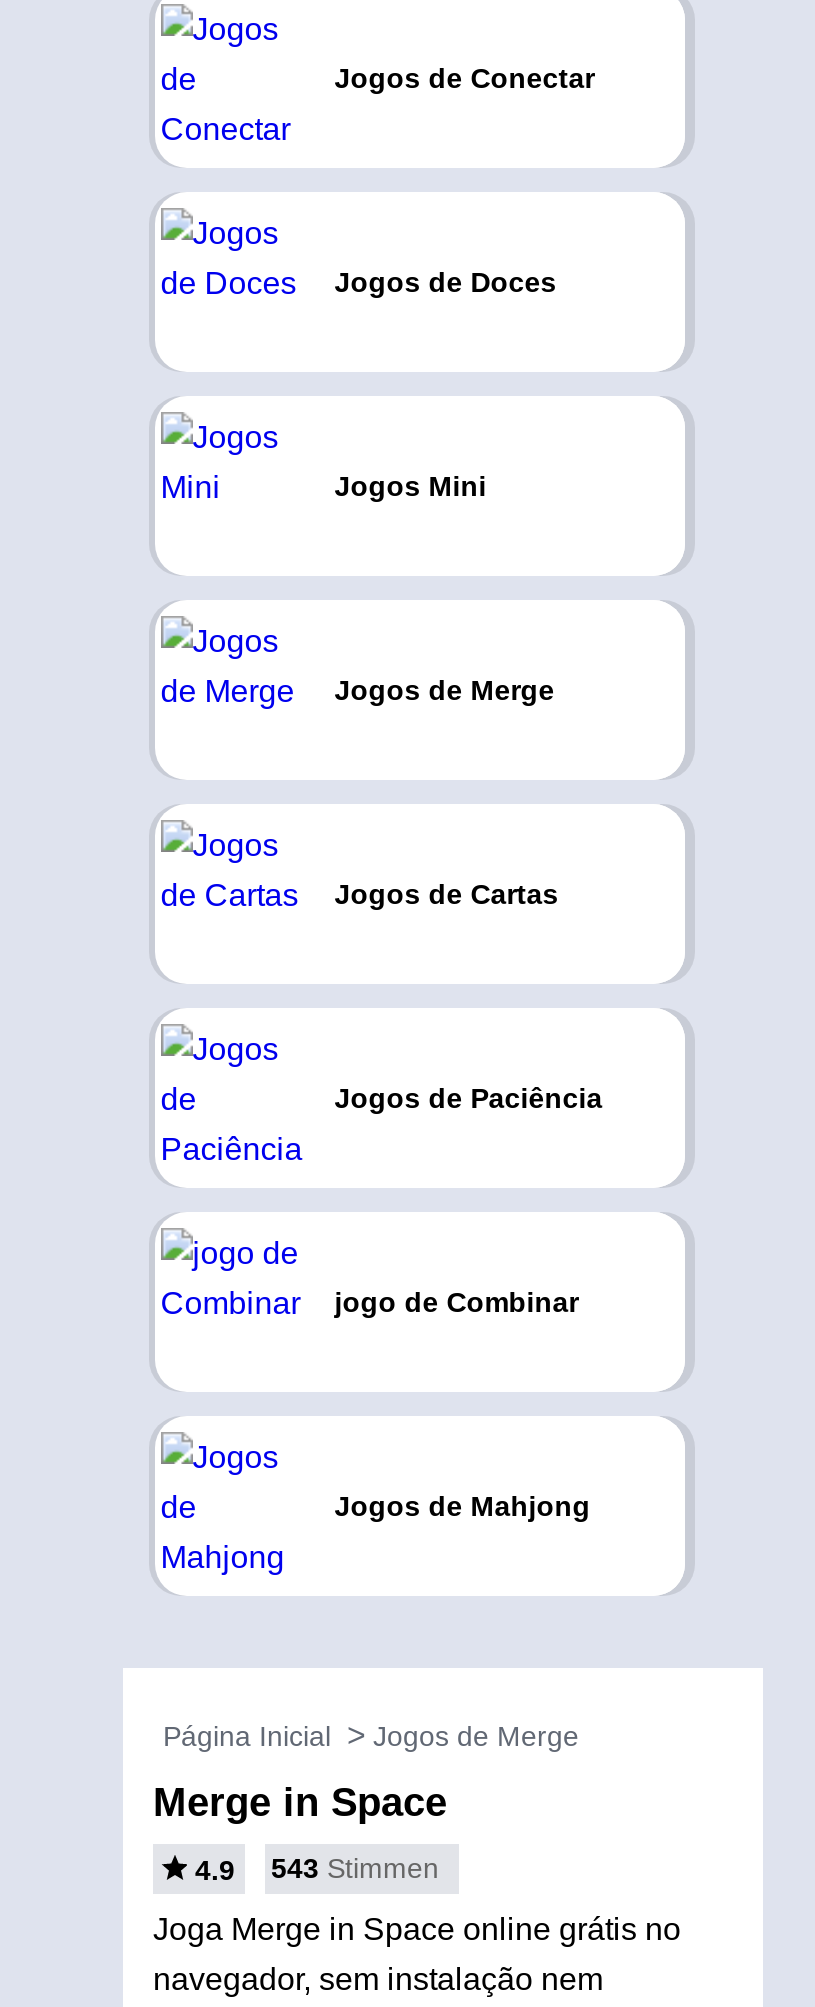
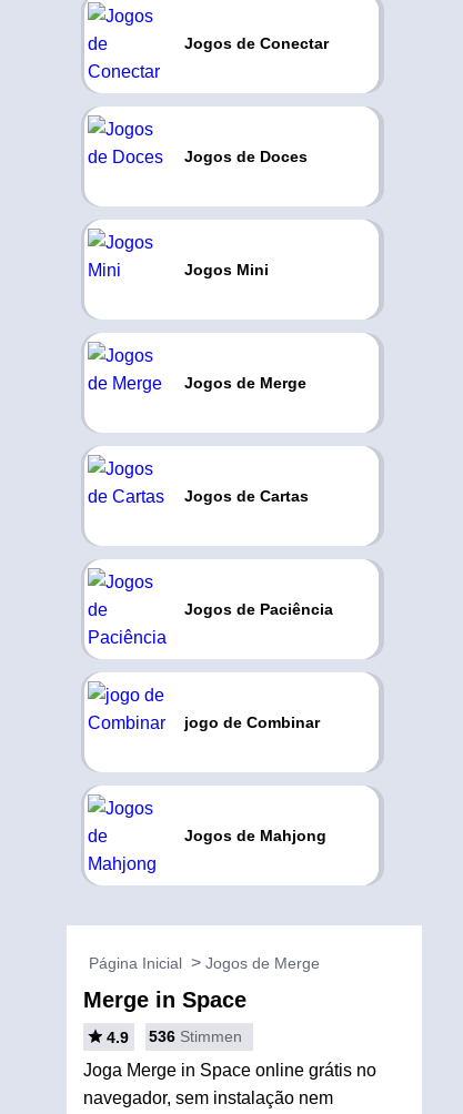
[195,1852,439,1886] 4.9 543 Stimmen -> [107,1027,242,1046] 4.9 536 Stimmen

